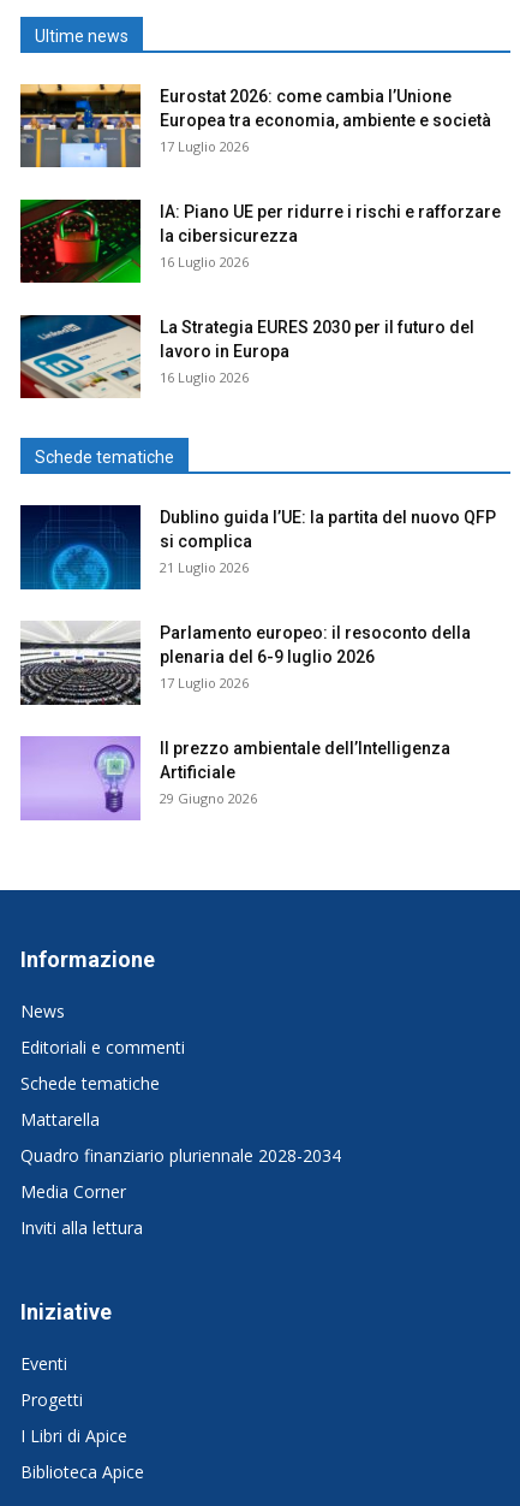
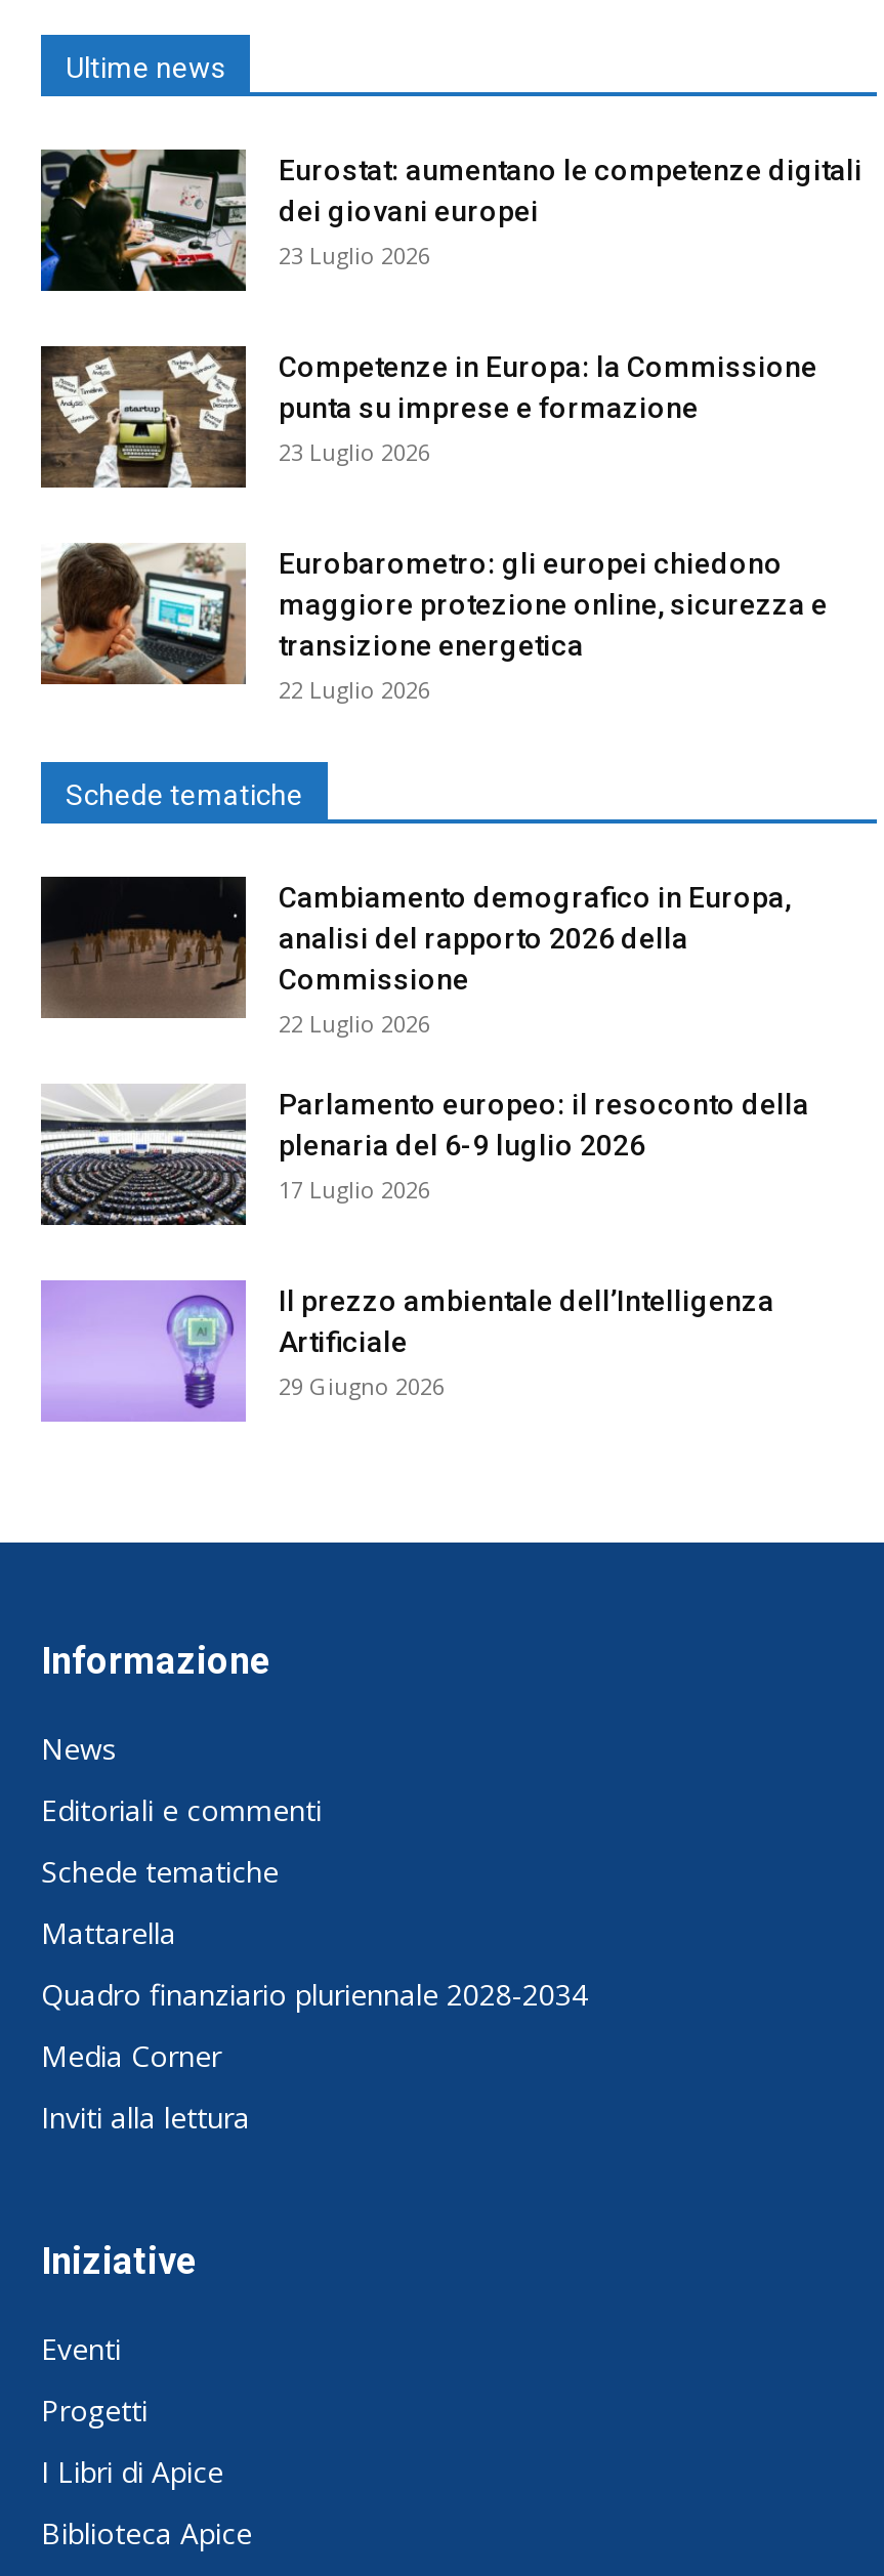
[19,83,491,168] [image] | Eurostat 2026: come cambia l’Unione | Europea tra economia, ambiente e società | 17 Luglio 2026 -> [39,147,862,293] [image] | Eurostat: aumentano le competenze digitali | dei giovani europei | 23 Luglio 2026
[20,198,501,284] [image] | IA: Piano UE per ridurre i rischi e rafforzare | la cibersicurezza | 16 Luglio 2026 -> [39,344,817,490] [image] | Competenze in Europa: la Commissione | punta su imprese e formazione | 23 Luglio 2026
[19,314,474,398] [image] | La Strategia EURES 2030 per il futuro del | lavoro in Europa | 16 Luglio 2026 -> [39,541,828,705] [image] | Eurobarometro: gli europei chiedono | maggiore protezione online, sicurezza e | transizione energetica | 22 Luglio 2026
[19,505,496,591] [image] | Dublino guida l’UE: la partita del nuovo QFP | si complica | 21 Luglio 2026 -> [39,877,791,1039] [image] | Cambiamento demografico in Europa, | analisi del rapporto 2026 della | Commissione | 22 Luglio 2026

